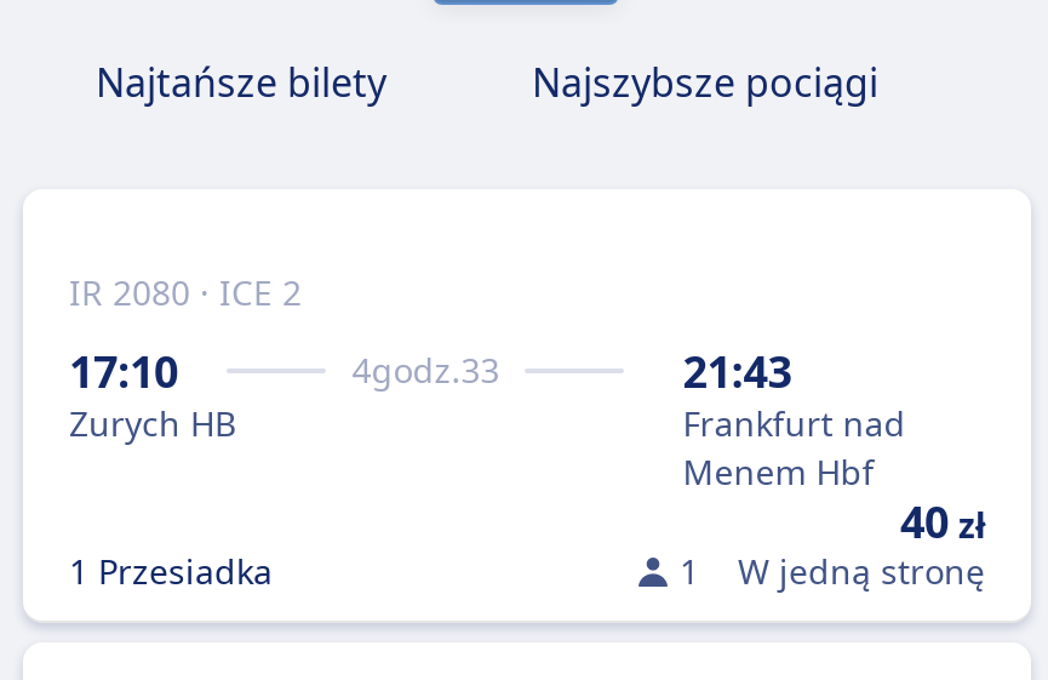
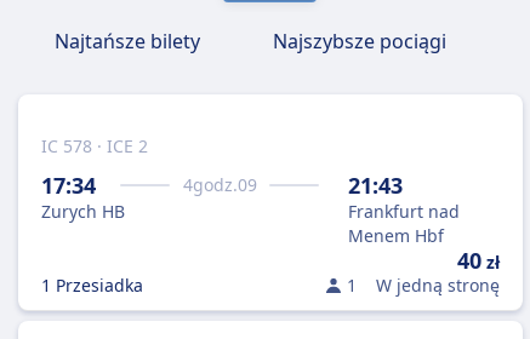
[69,269,302,315] IR 2080 · ICE 2 -> [41,134,148,157] IC 578 · ICE 2
[69,342,178,400] 17:10 -> [41,171,96,200] 17:34
[352,347,500,393] 4godz.33 -> [183,173,257,196] 4godz.09

